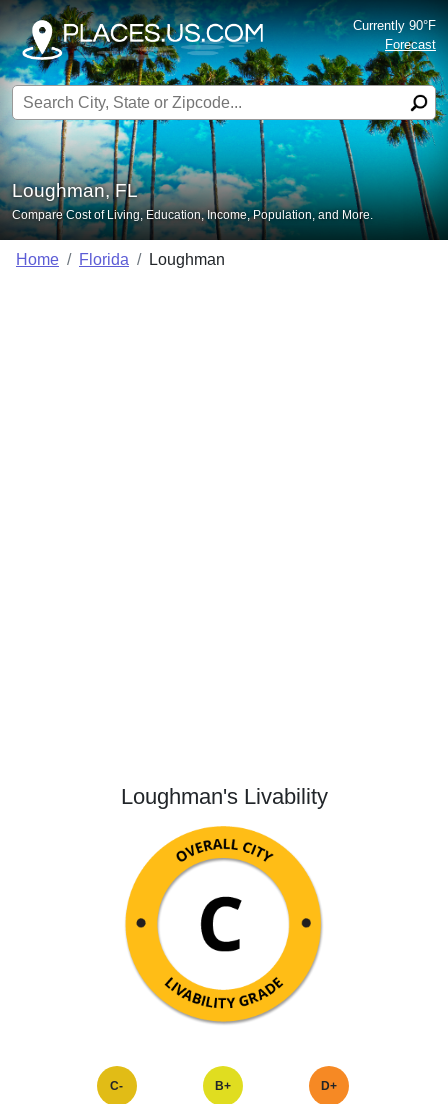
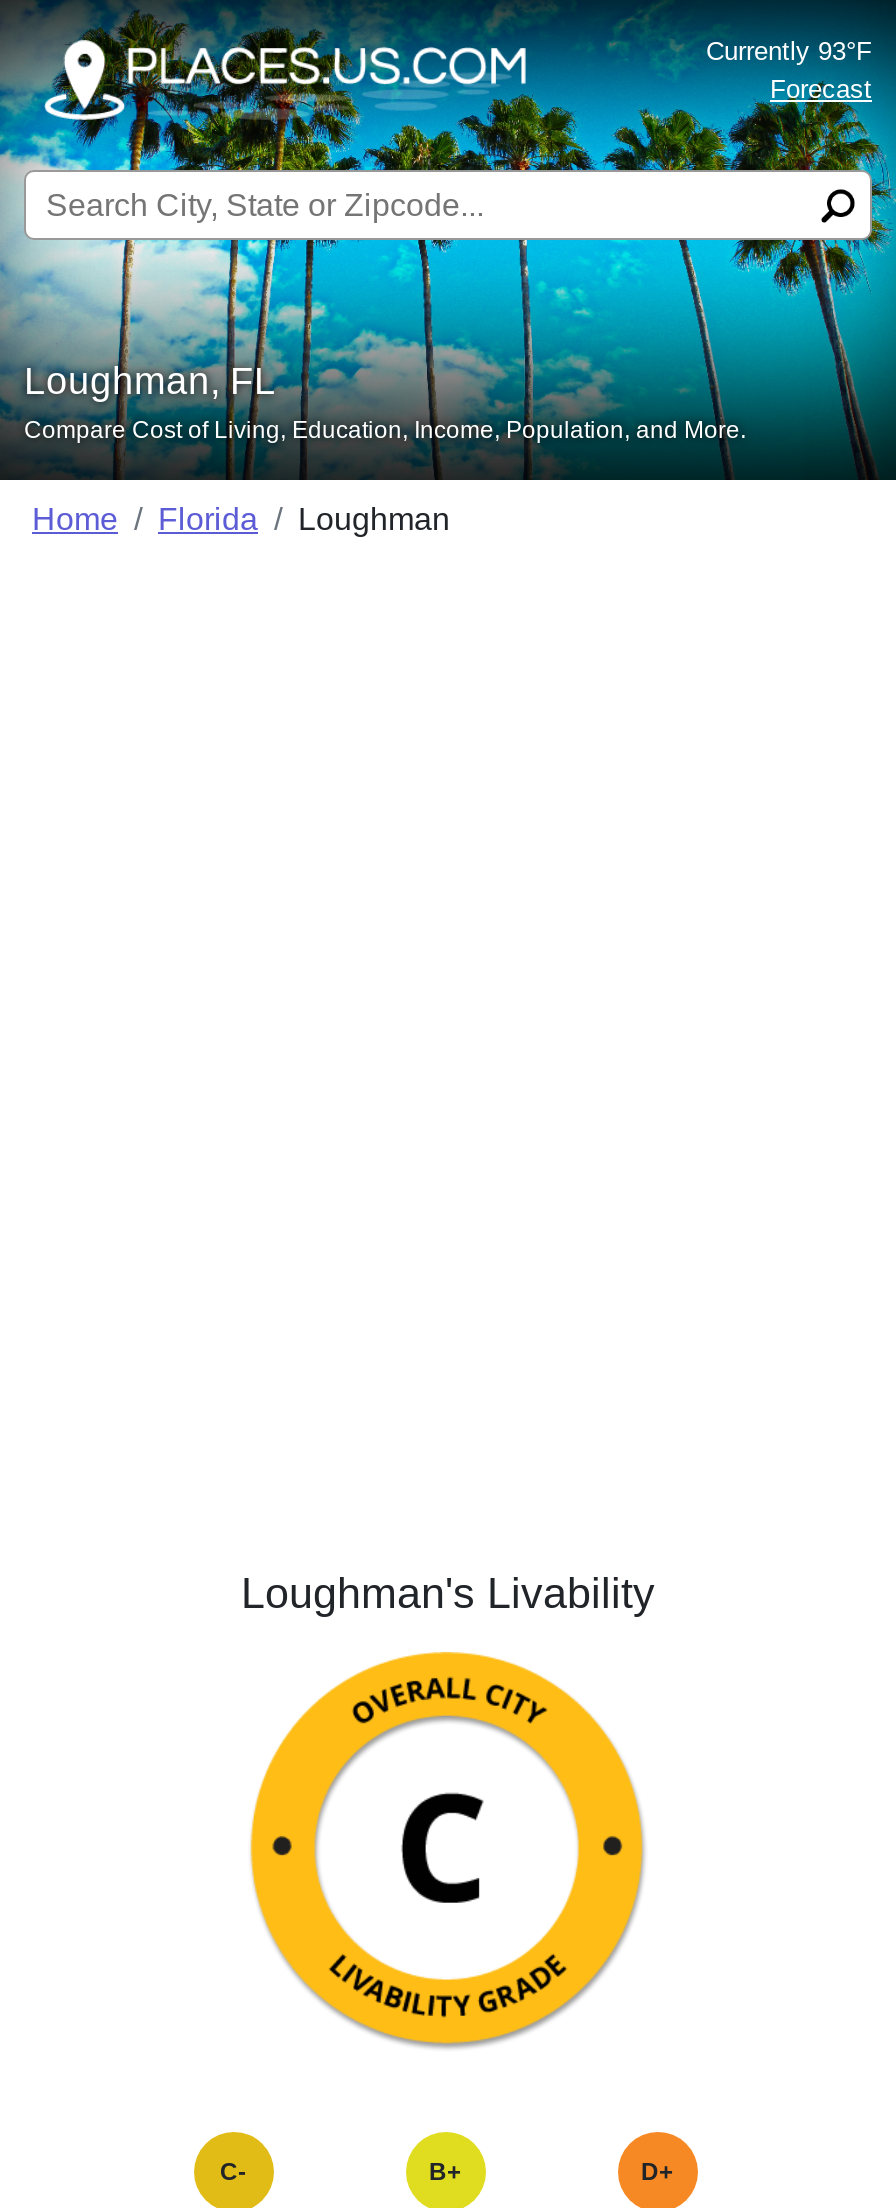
[353,18,436,33] Currently 90°F -> [706,36,872,66] Currently 93°F

